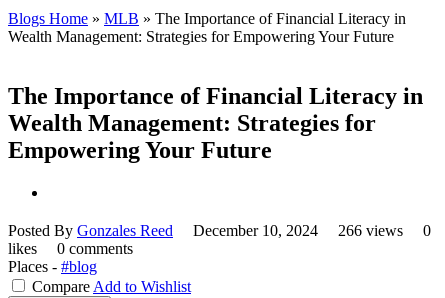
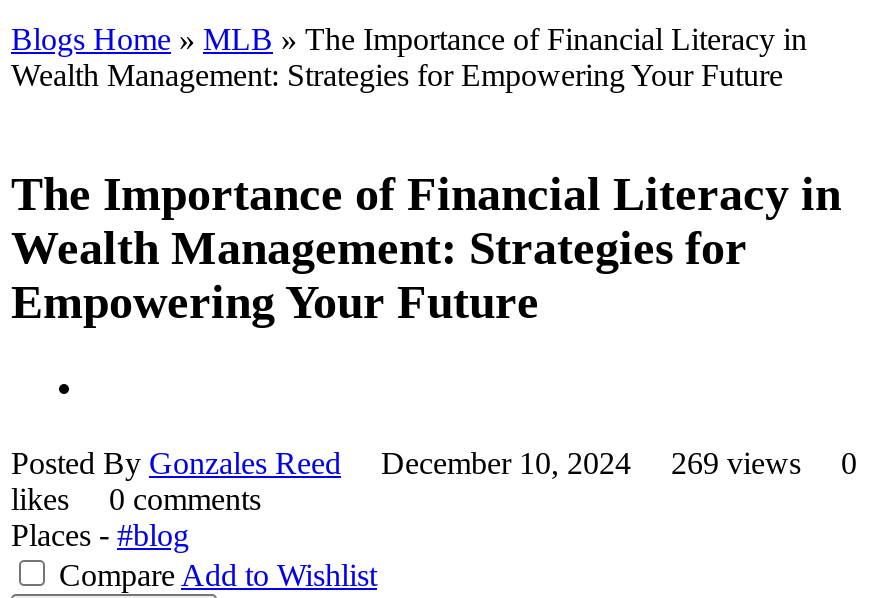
[8,222,431,239] Posted By Gonzales Reed December 10, 2024 266 views 0 -> [11,446,857,480] Posted By Gonzales Reed December 10, 2024 269 views 0

